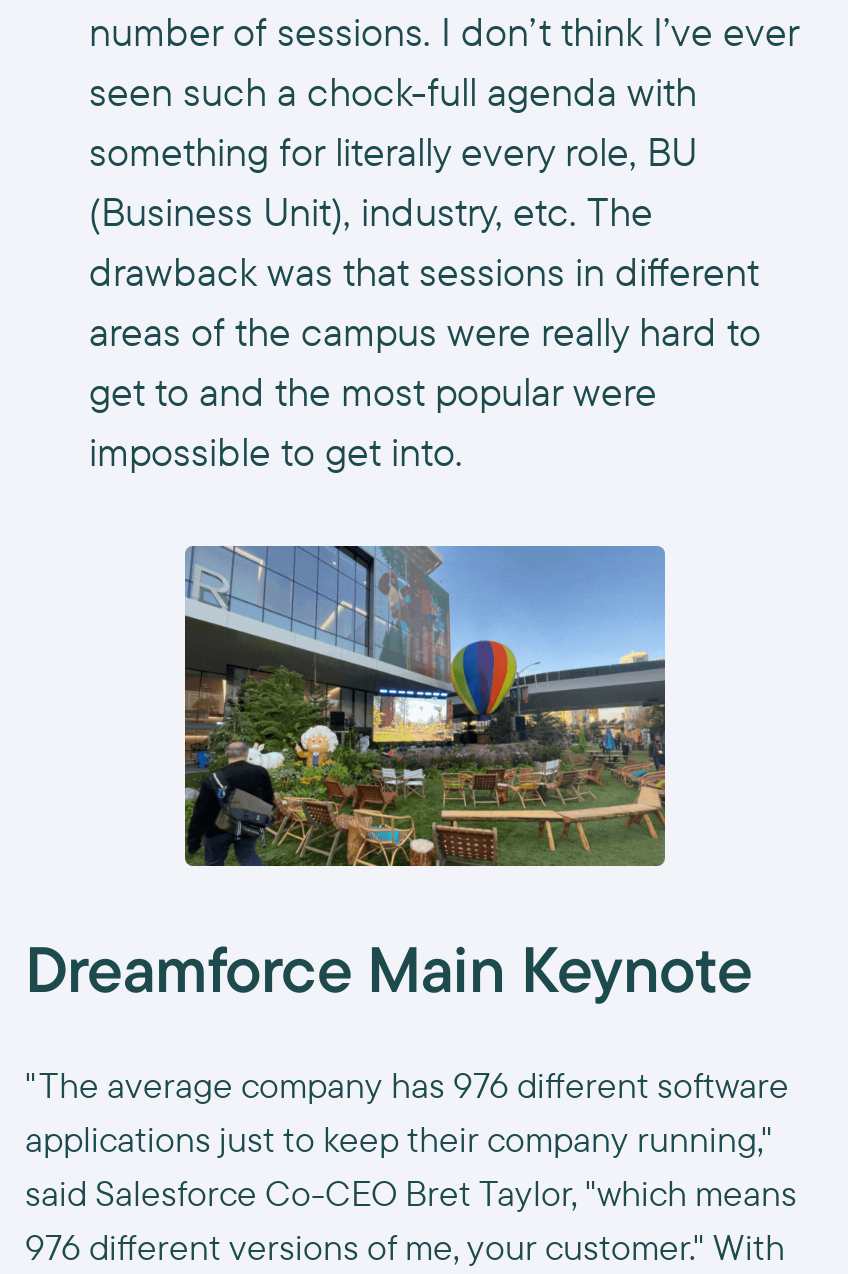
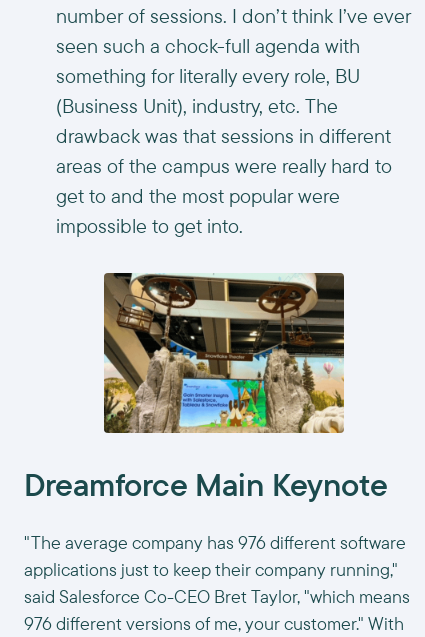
[183,544,667,868] [image] -> [103,272,345,434] [image]

